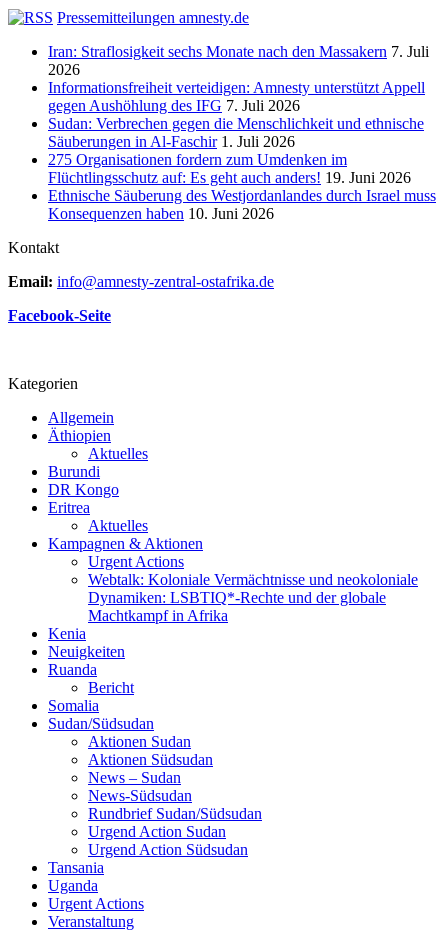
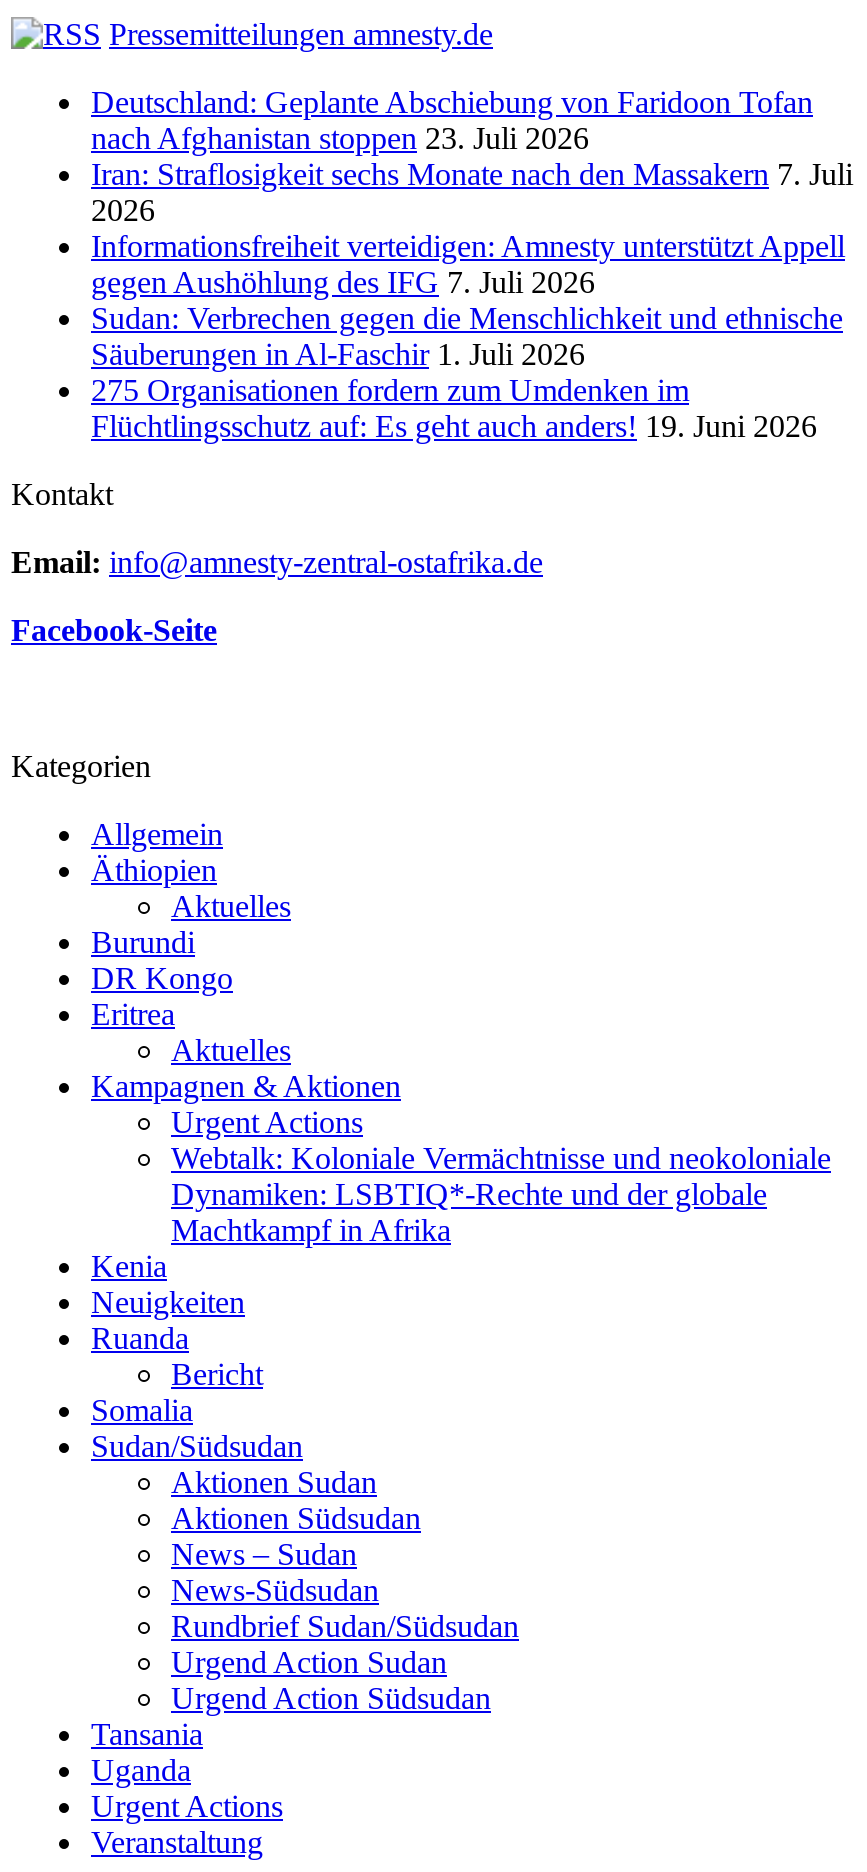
none -> [91,84,813,154] Deutschland: Geplante Abschiebung von Faridoon Tofan | nach Afghanistan stoppen 23. Juli 2026
moved [48,43,429,186] -> [91,156,853,442]: Iran: Straflosigkeit sechs Monate nach den Massakern 7. Juli | 2026 | Informationsfreiheit verteidigen: Amnesty unterstützt Appell | gegen Aushöhlung des IFG 7. Juli 2026 | Sudan: Verbrechen gegen die Menschlichkeit und ethnische | Säuberungen in Al-Faschir 1. Juli 2026 | 275 Organisationen fordern zum Umdenken im | Flüchtlingsschutz auf: Es geht auch anders! 19. Juni 2026
[48,187,436,222] Ethnische Säuberung des Westjordanlandes durch Israel muss | Konsequenzen haben 10. Juni 2026 -> none

